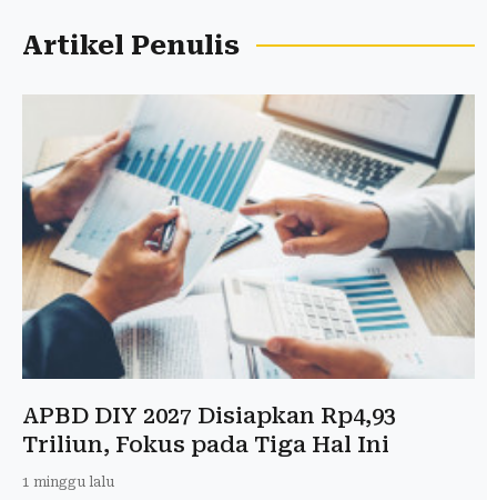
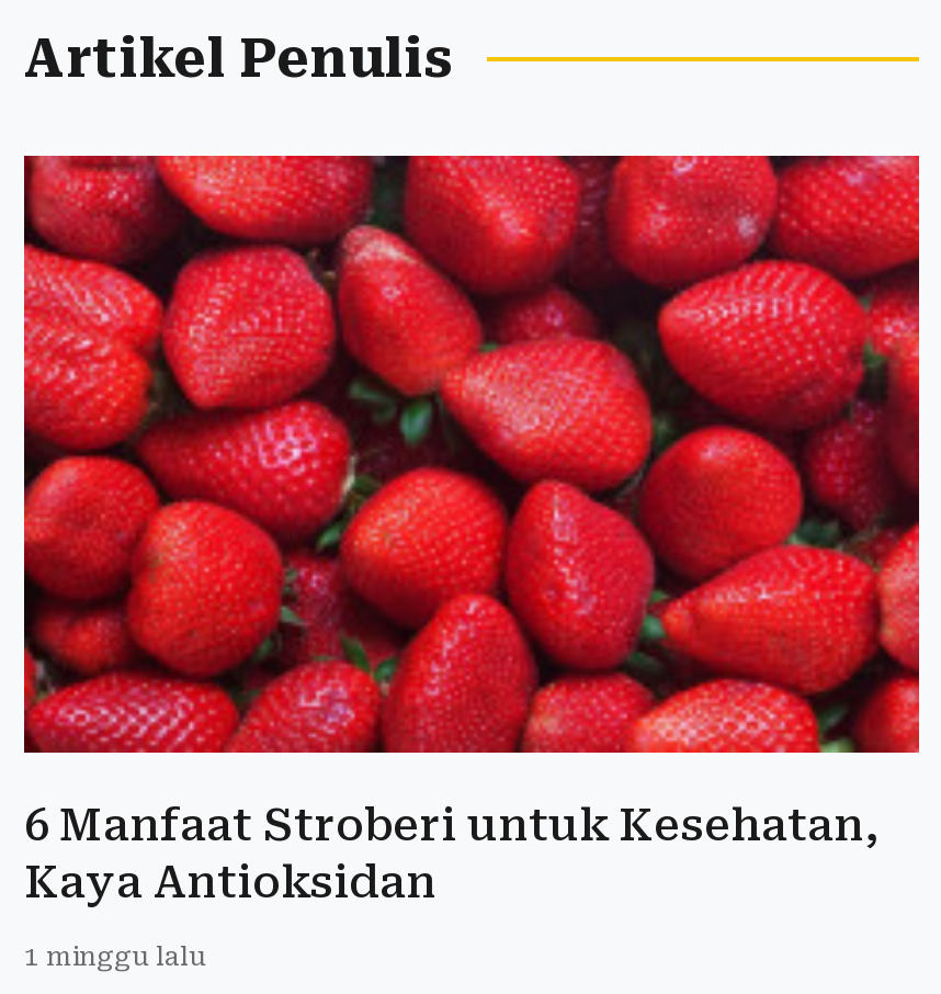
[21,93,476,458] [image] | APBD DIY 2027 Disiapkan Rp4,93 | Triliun, Fokus pada Tiga Hal Ini -> [22,154,921,907] [image] | 6 Manfaat Stroberi untuk Kesehatan, | Kaya Antioksidan

